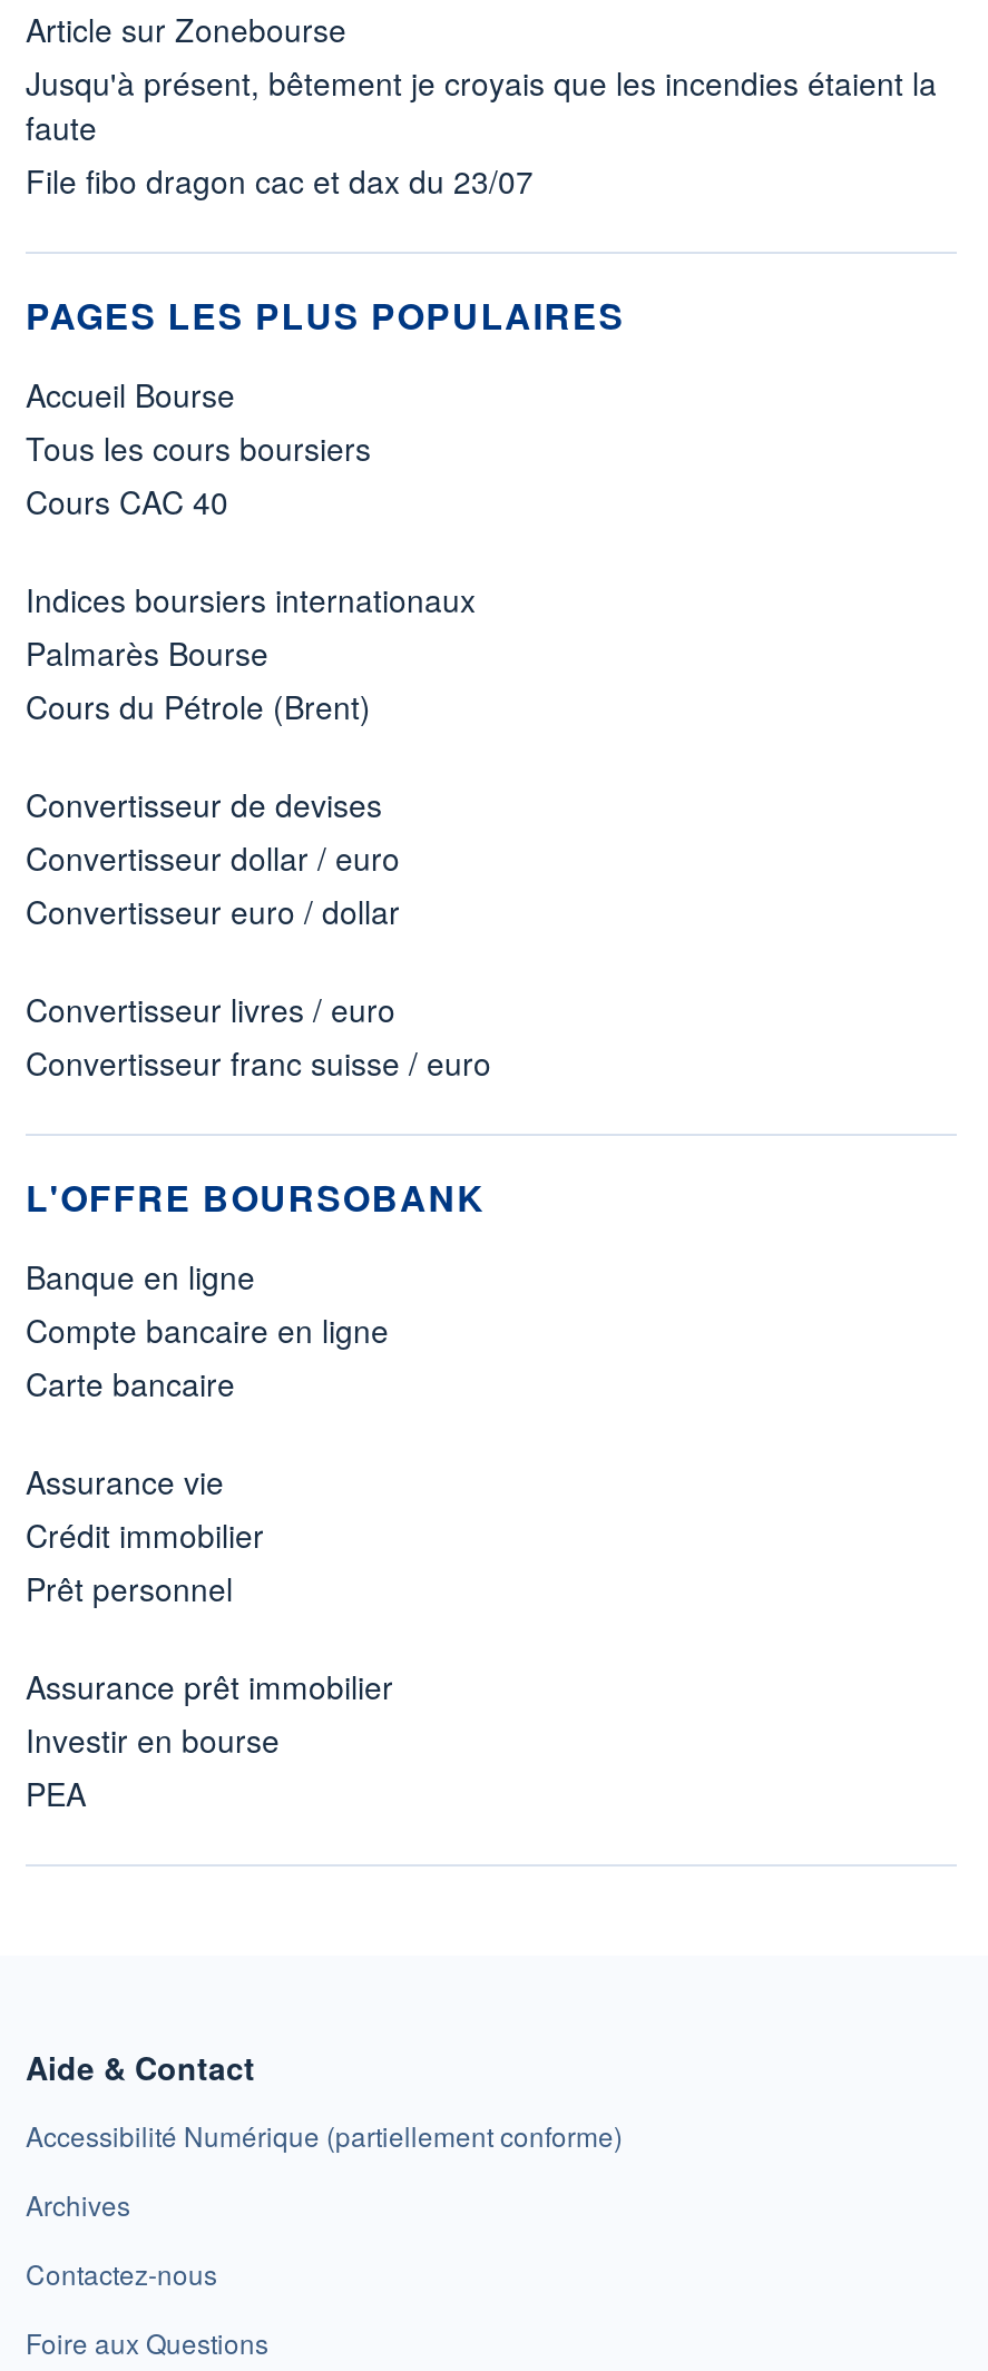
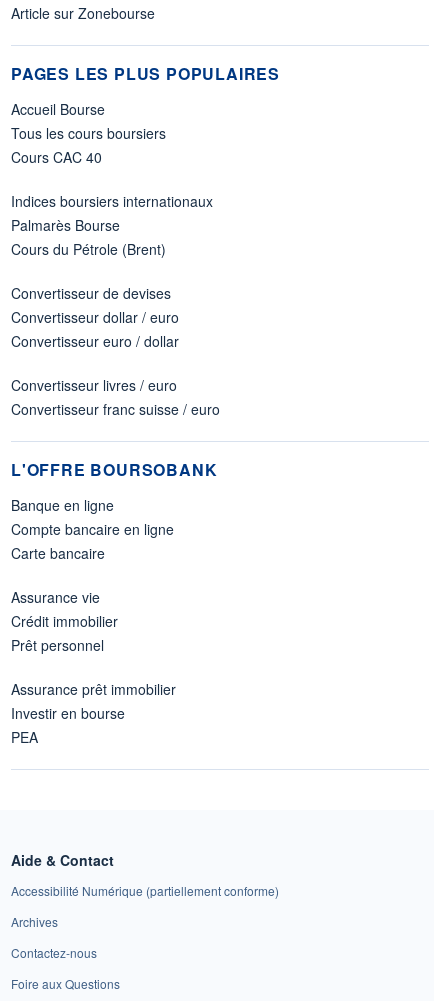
[26,60,937,203] Jusqu'à présent, bêtement je croyais que les incendies étaient la | faute | File fibo dragon cac et dax du 23/07 -> none

